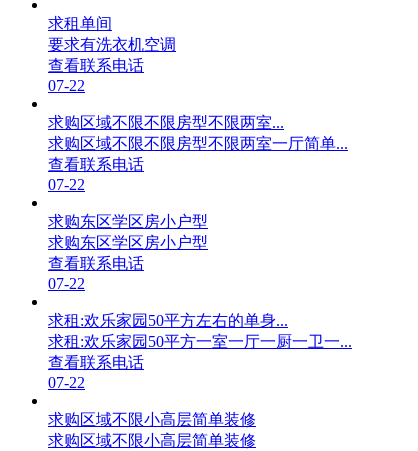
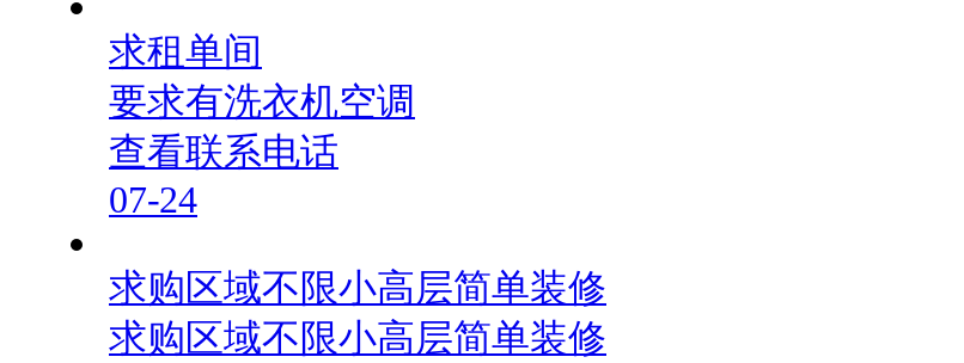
[48,77,352,391] 07-22 | 求购区域不限不限房型不限两室... | 求购区域不限不限房型不限两室一厅简单... | 查看联系电话 | 07-22 | 求购东区学区房小户型 | 求购东区学区房小户型 | 查看联系电话 | 07-22 | 求租:欢乐家园50平方左右的单身... | 求租:欢乐家园50平方一室一厅一厨一卫一... | 查看联系电话 | 07-22 -> [109,178,197,219] 07-24

